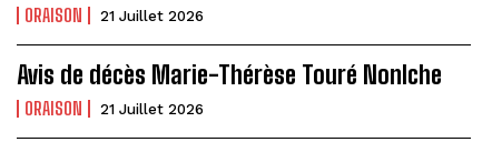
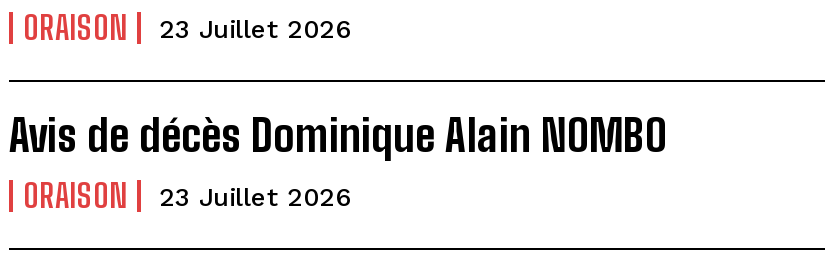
[24,5,204,26] ORAISON 21 Juillet 2026 -> [23,8,351,46] ORAISON 23 Juillet 2026
[17,60,442,90] Avis de décès Marie-Thérèse Touré Nonlche -> [9,108,667,162] Avis de décès Dominique Alain NOMBO
[24,98,204,119] ORAISON 21 Juillet 2026 -> [23,176,351,214] ORAISON 23 Juillet 2026

